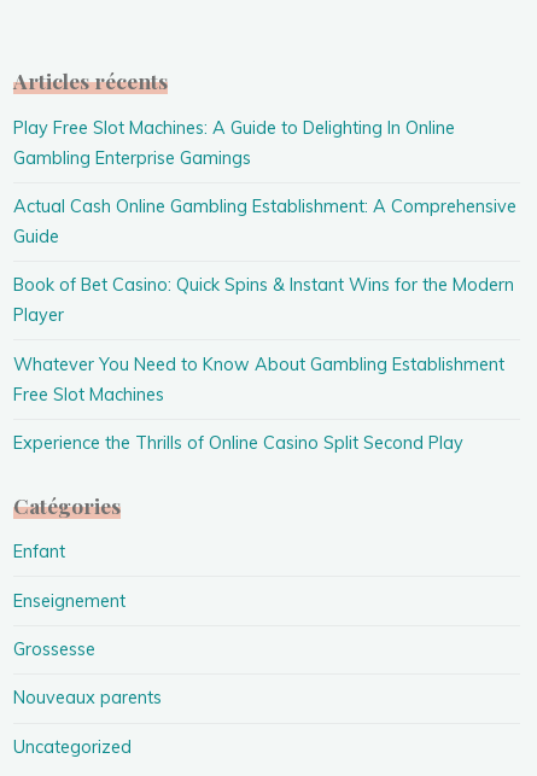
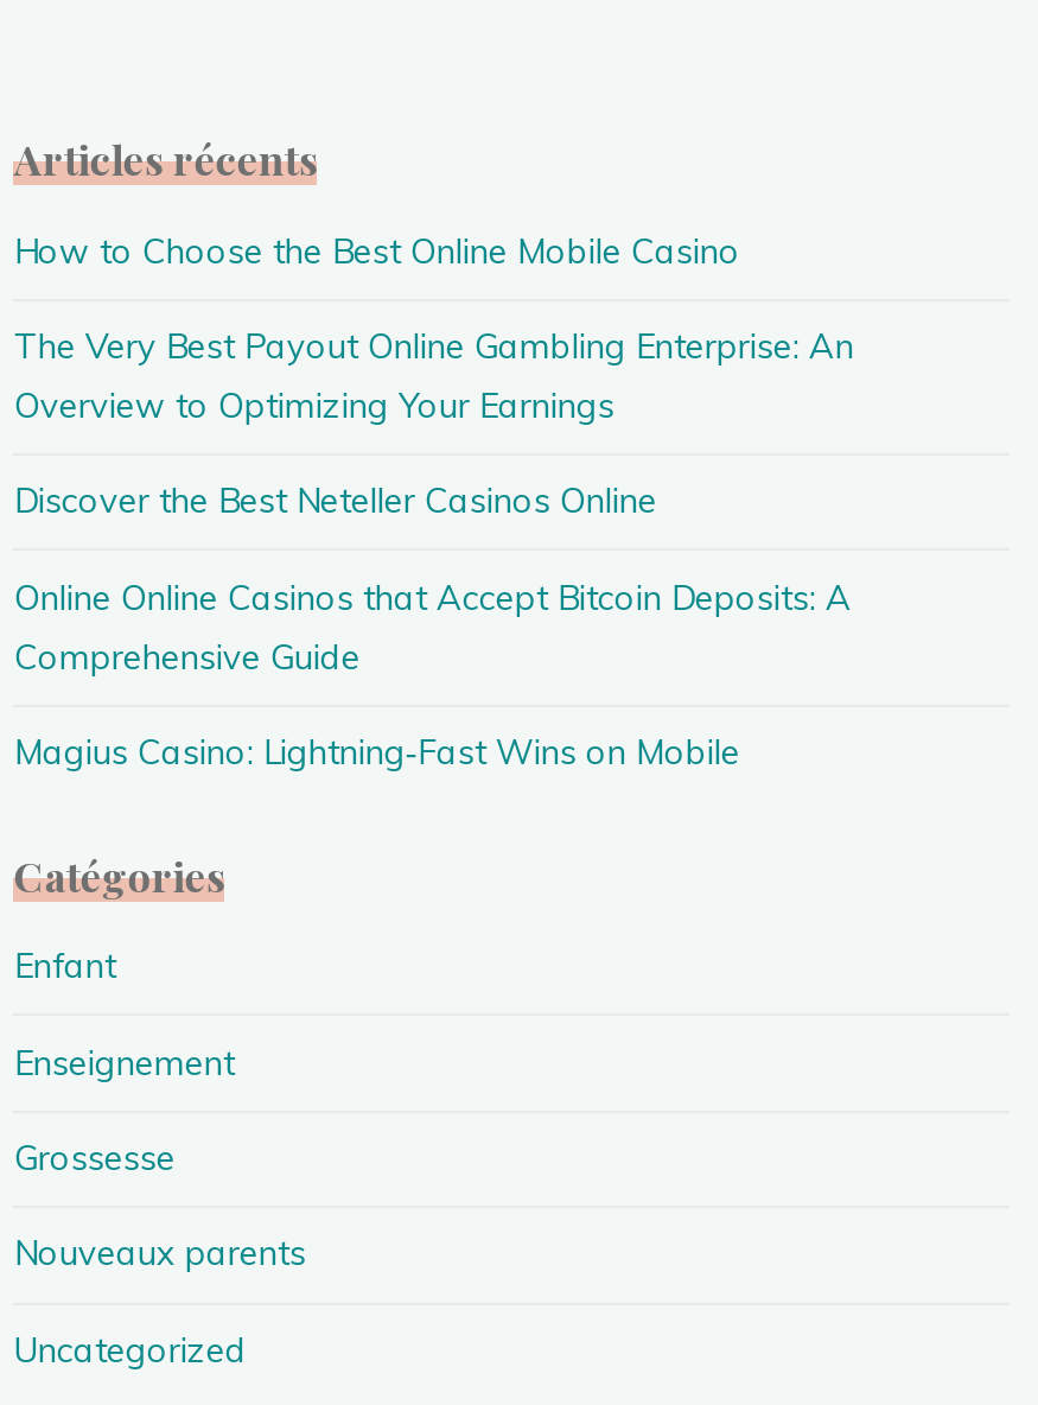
[14,116,455,168] Play Free Slot Machines: A Guide to Delighting In Online | Gambling Enterprise Gamings -> [14,229,740,272] How to Choose the Best Online Mobile Casino
[14,195,517,247] Actual Cash Online Gambling Establishment: A Comprehensive | Guide -> [14,325,854,427] The Very Best Payout Online Gambling Enterprise: An | Overview to Optimizing Your Earnings
[14,274,515,326] Book of Bet Casino: Quick Spins & Instant Wins for the Modern | Player -> [14,480,657,523] Discover the Best Neteller Casinos Online
[14,353,505,405] Whatever You Need to Know About Gambling Establishment | Free Slot Machines -> [14,576,852,678] Online Online Casinos that Accept Bitcoin Deposits: A | Comprehensive Guide
[14,432,464,454] Experience the Thrills of Online Casino Split Second Play -> [14,731,740,774] Magius Casino: Lightning‑Fast Wins on Mobile

